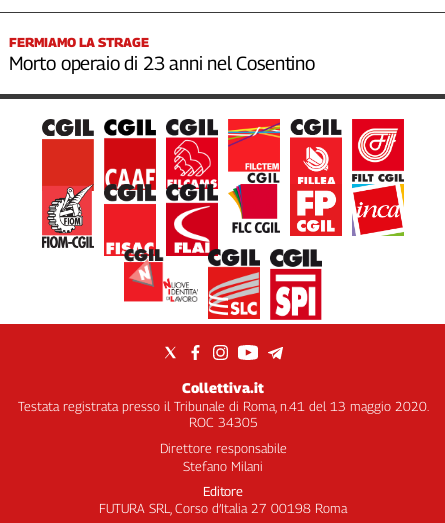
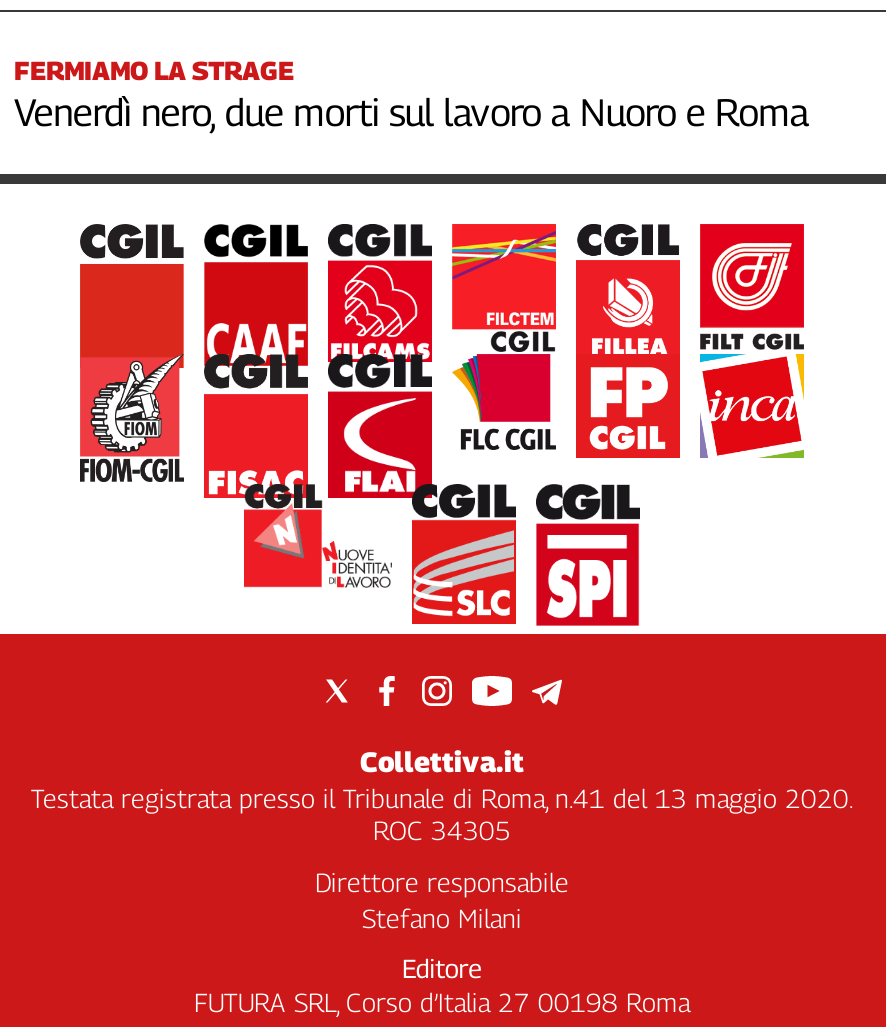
[9,52,315,74] Morto operaio di 23 anni nel Cosentino -> [14,90,809,134] Venerdì nero, due morti sul lavoro a Nuoro e Roma

